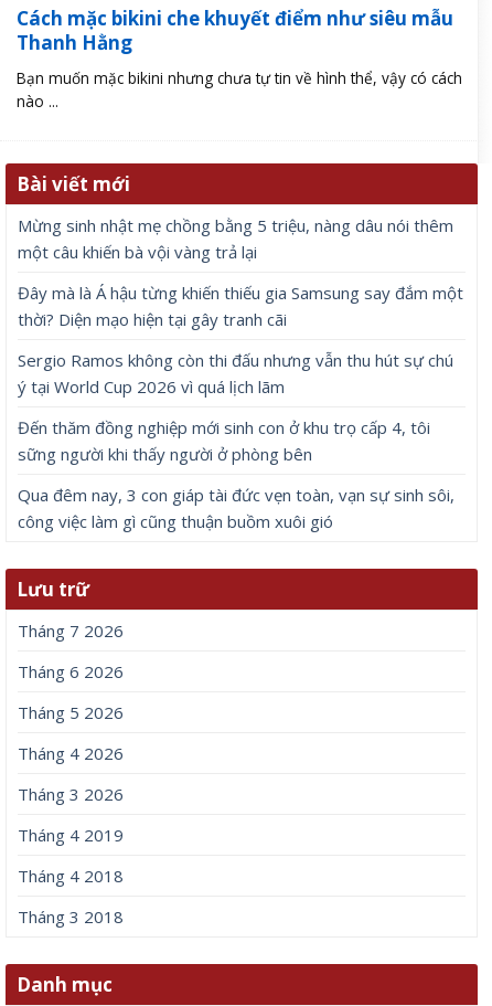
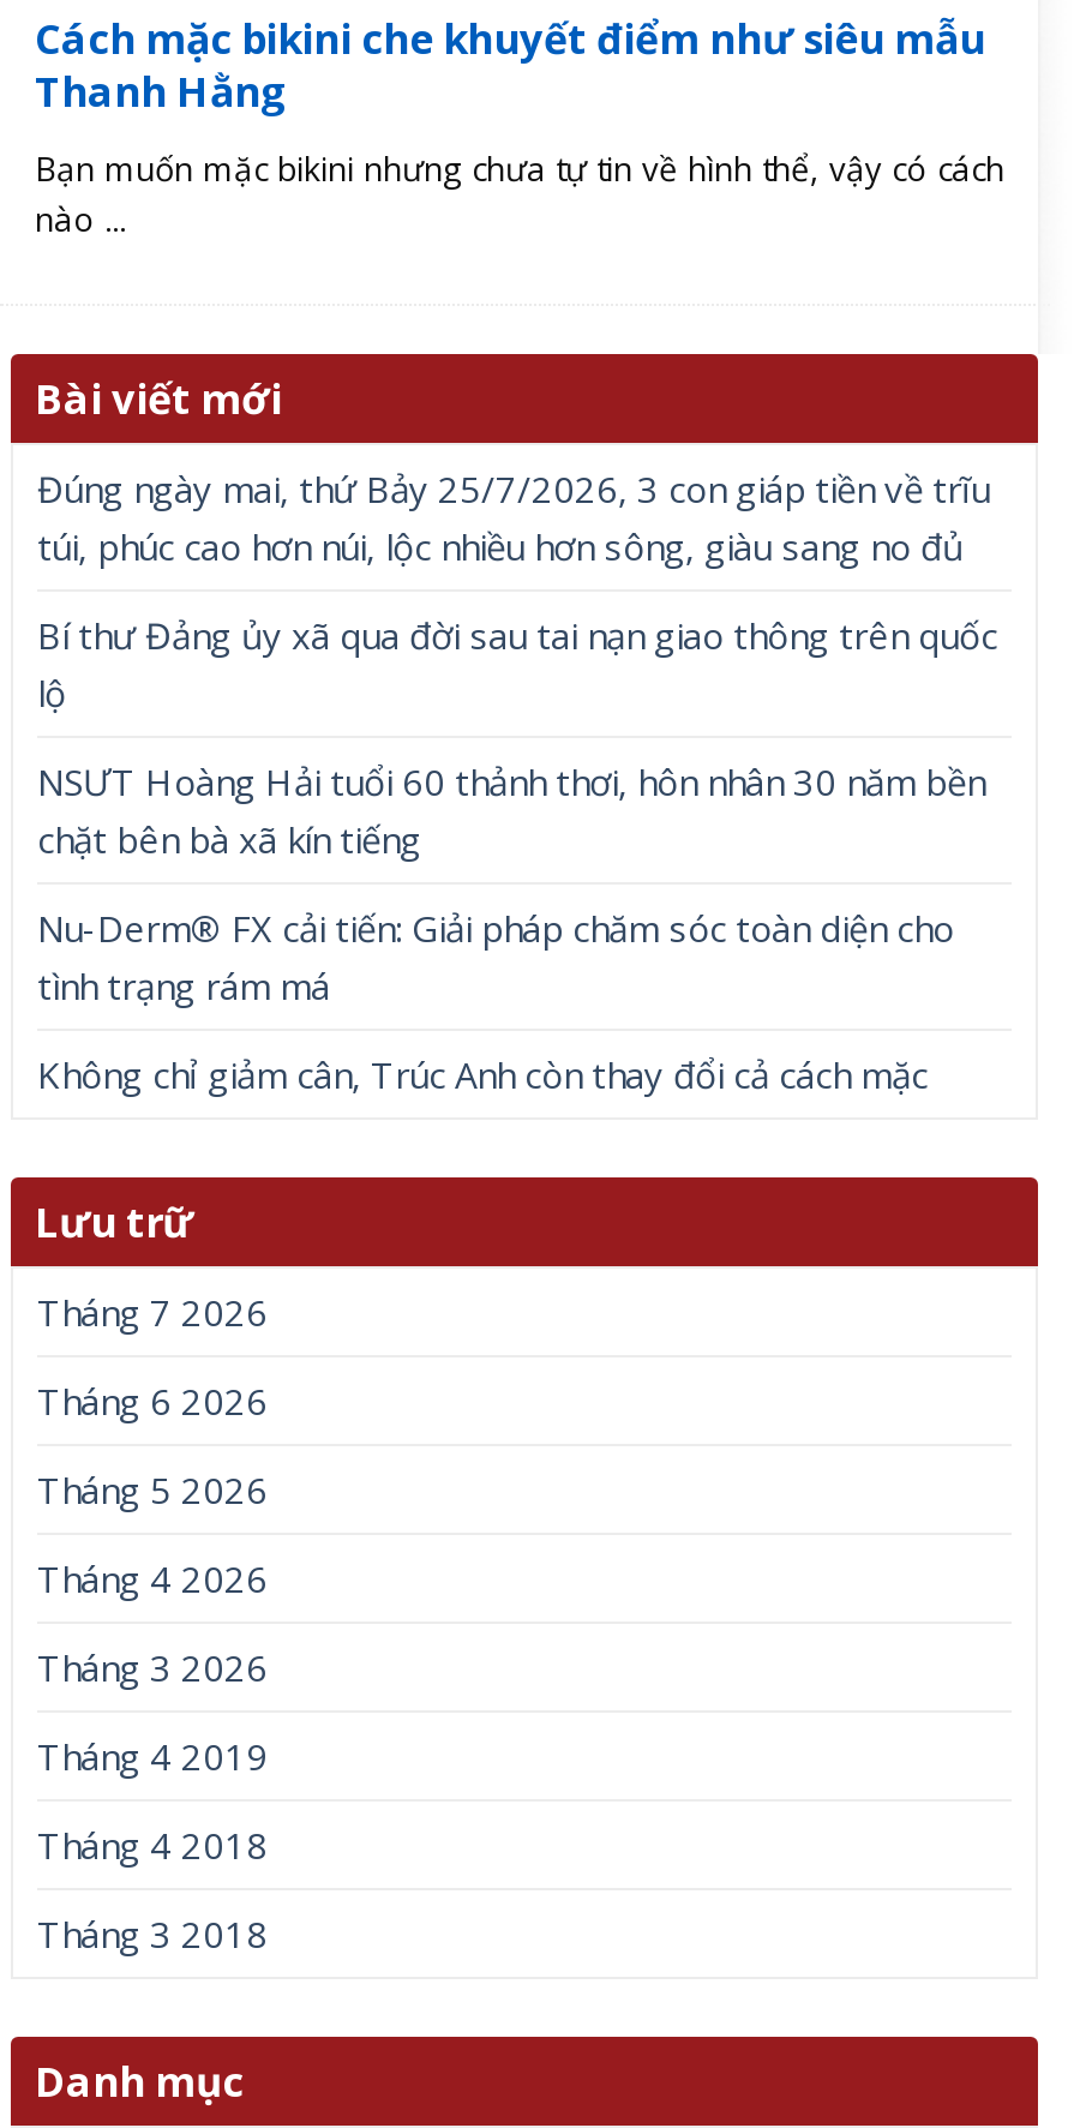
[18,214,453,262] Mừng sinh nhật mẹ chồng bằng 5 triệu, nàng dâu nói thêm | một câu khiến bà vội vàng trả lại -> [37,464,990,569] Đúng ngày mai, thứ Bảy 25/7/2026, 3 con giáp tiền về trĩu | túi, phúc cao hơn núi, lộc nhiều hơn sông, giàu sang no đủ
[18,281,463,330] Đây mà là Á hậu từng khiến thiếu gia Samsung say đắm một | thời? Diện mạo hiện tại gây tranh cãi -> [37,610,997,716] Bí thư Đảng ủy xã qua đời sau tai nạn giao thông trên quốc | lộ
[18,349,453,397] Sergio Ramos không còn thi đấu nhưng vẫn thu hút sự chú | ý tại World Cup 2026 vì quá lịch lãm -> [37,757,985,862] NSƯT Hoàng Hải tuổi 60 thảnh thơi, hôn nhân 30 năm bền | chặt bên bà xã kín tiếng
[18,416,430,465] Đến thăm đồng nghiệp mới sinh con ở khu trọ cấp 4, tôi | sững người khi thấy người ở phòng bên -> [37,903,954,1009] Nu-Derm® FX cải tiến: Giải pháp chăm sóc toàn diện cho | tình trạng rám má
[18,483,454,532] Qua đêm nay, 3 con giáp tài đức vẹn toàn, vạn sự sinh sôi, | công việc làm gì cũng thuận buồm xuôi gió -> [37,1049,928,1097] Không chỉ giảm cân, Trúc Anh còn thay đổi cả cách mặc

